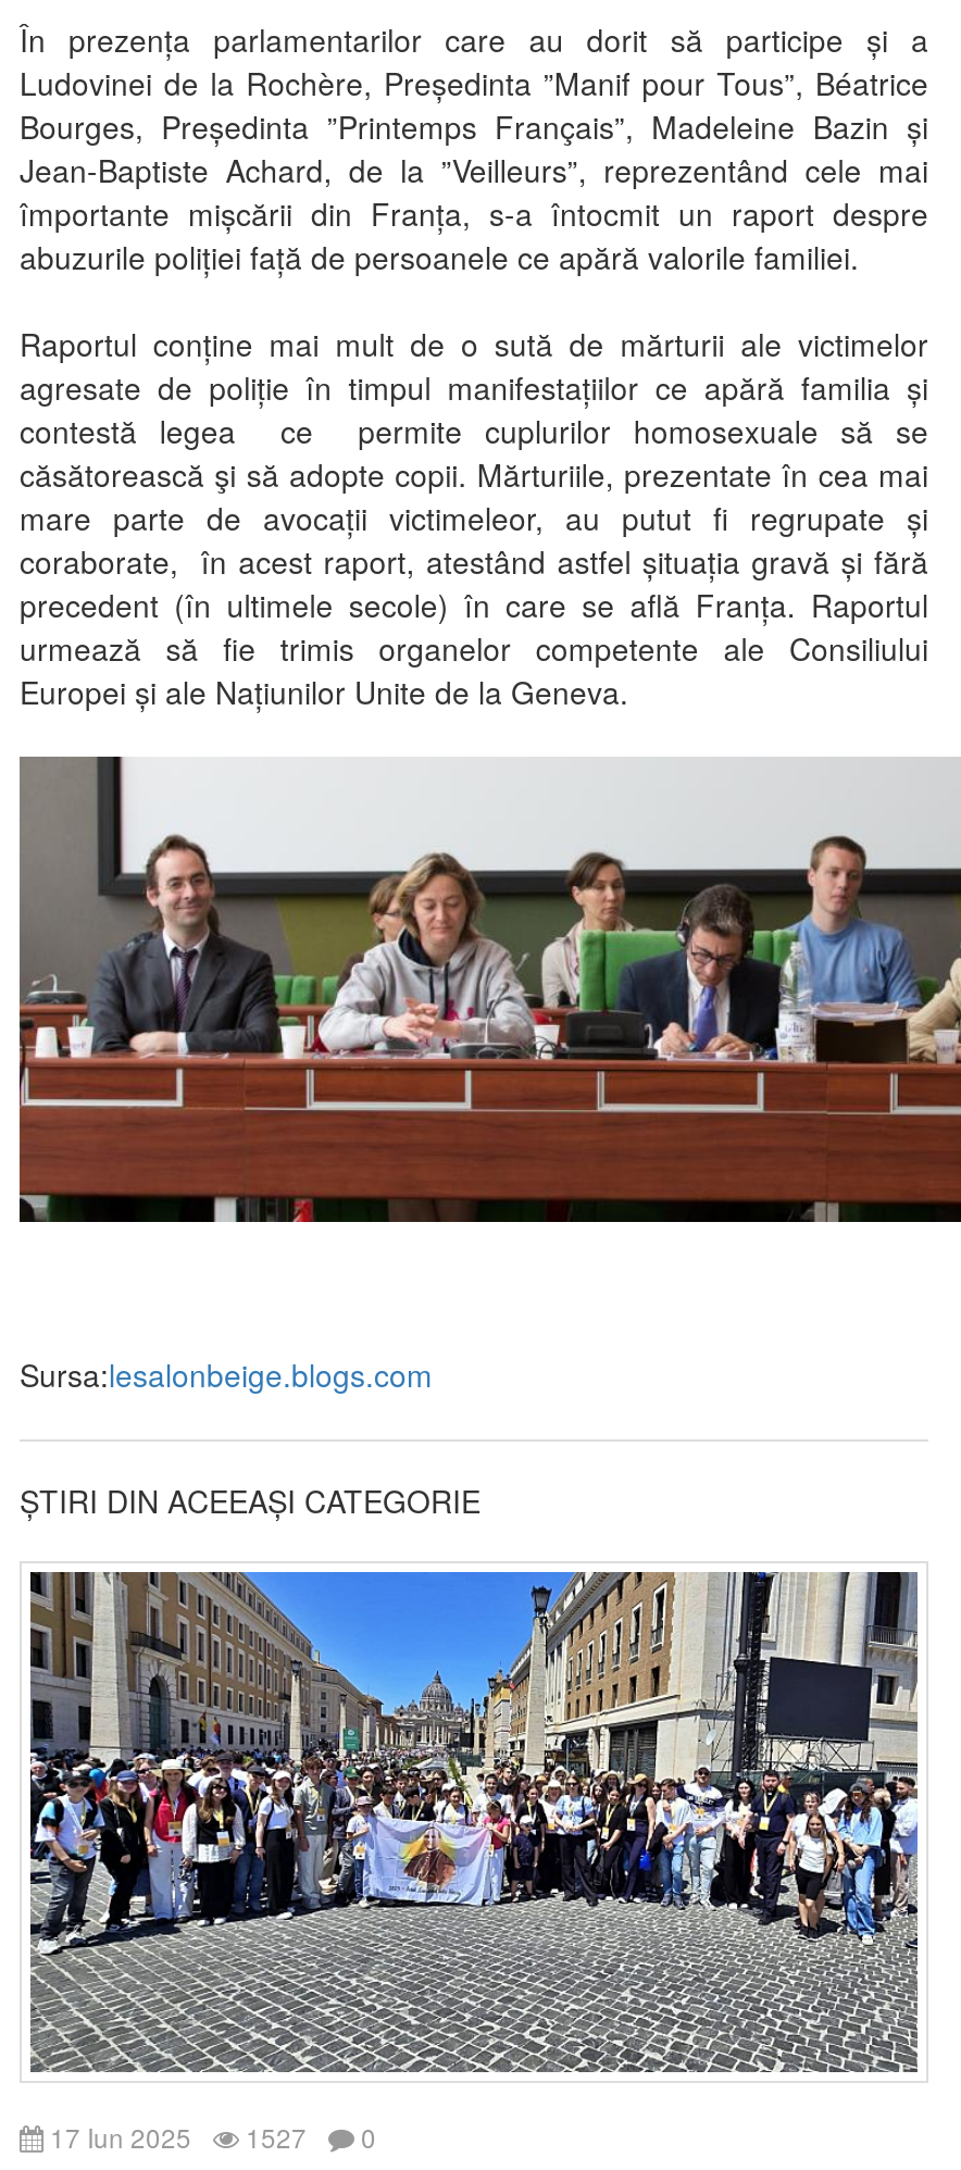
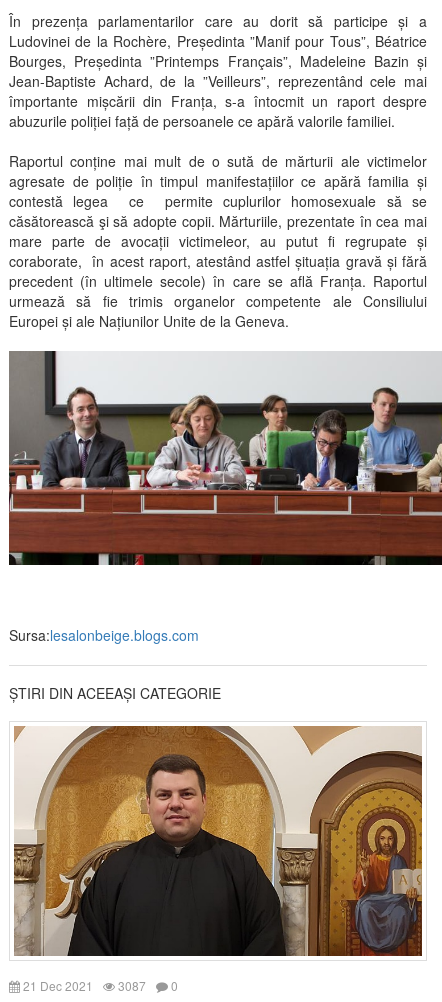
[28,1570,920,2154] [image] | 17 Iun 2025 | 1527 -> [13,725,423,994] [image] | 21 Dec 2021 | 3087

